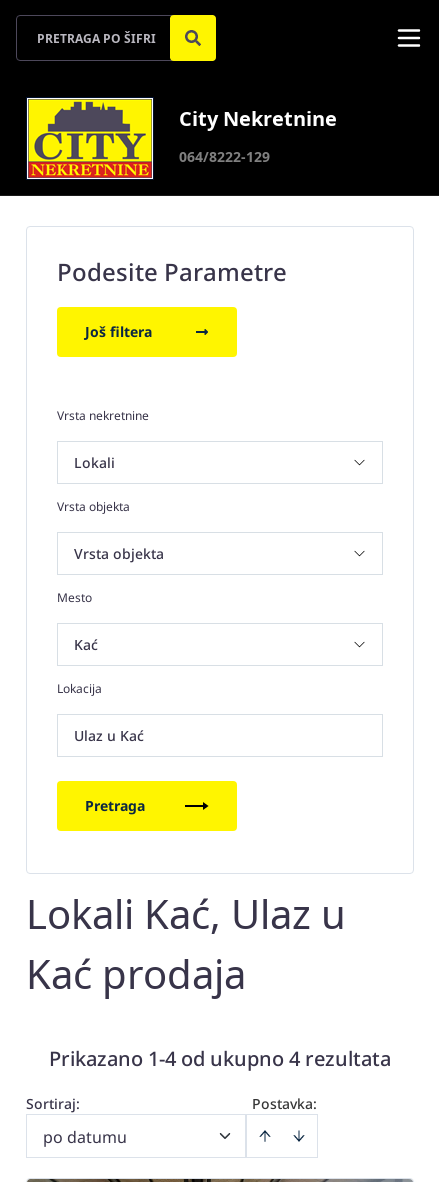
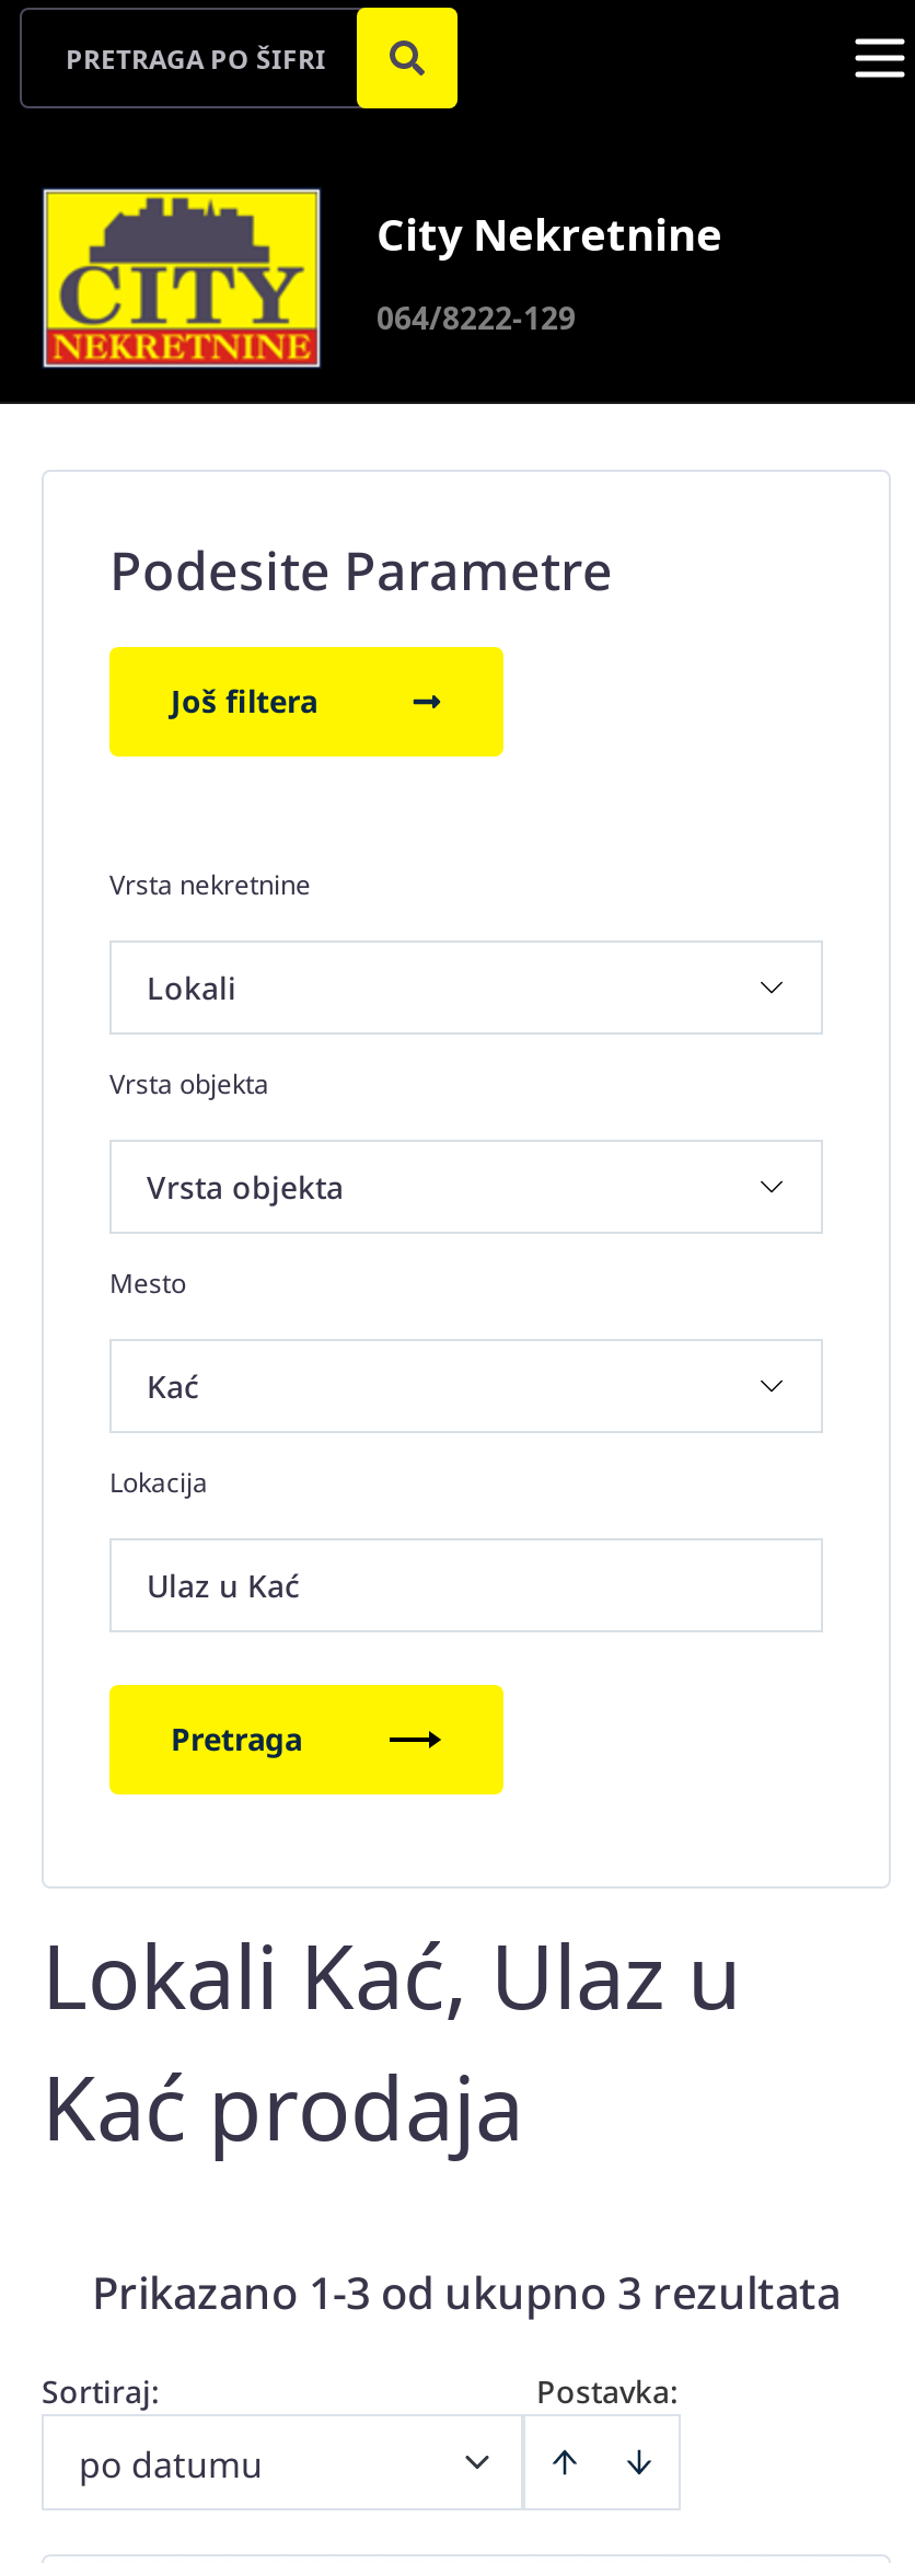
[49,1045,391,1072] Prikazano 1-4 od ukupno 4 rezultata -> [92,2263,841,2322] Prikazano 1-3 od ukupno 3 rezultata

